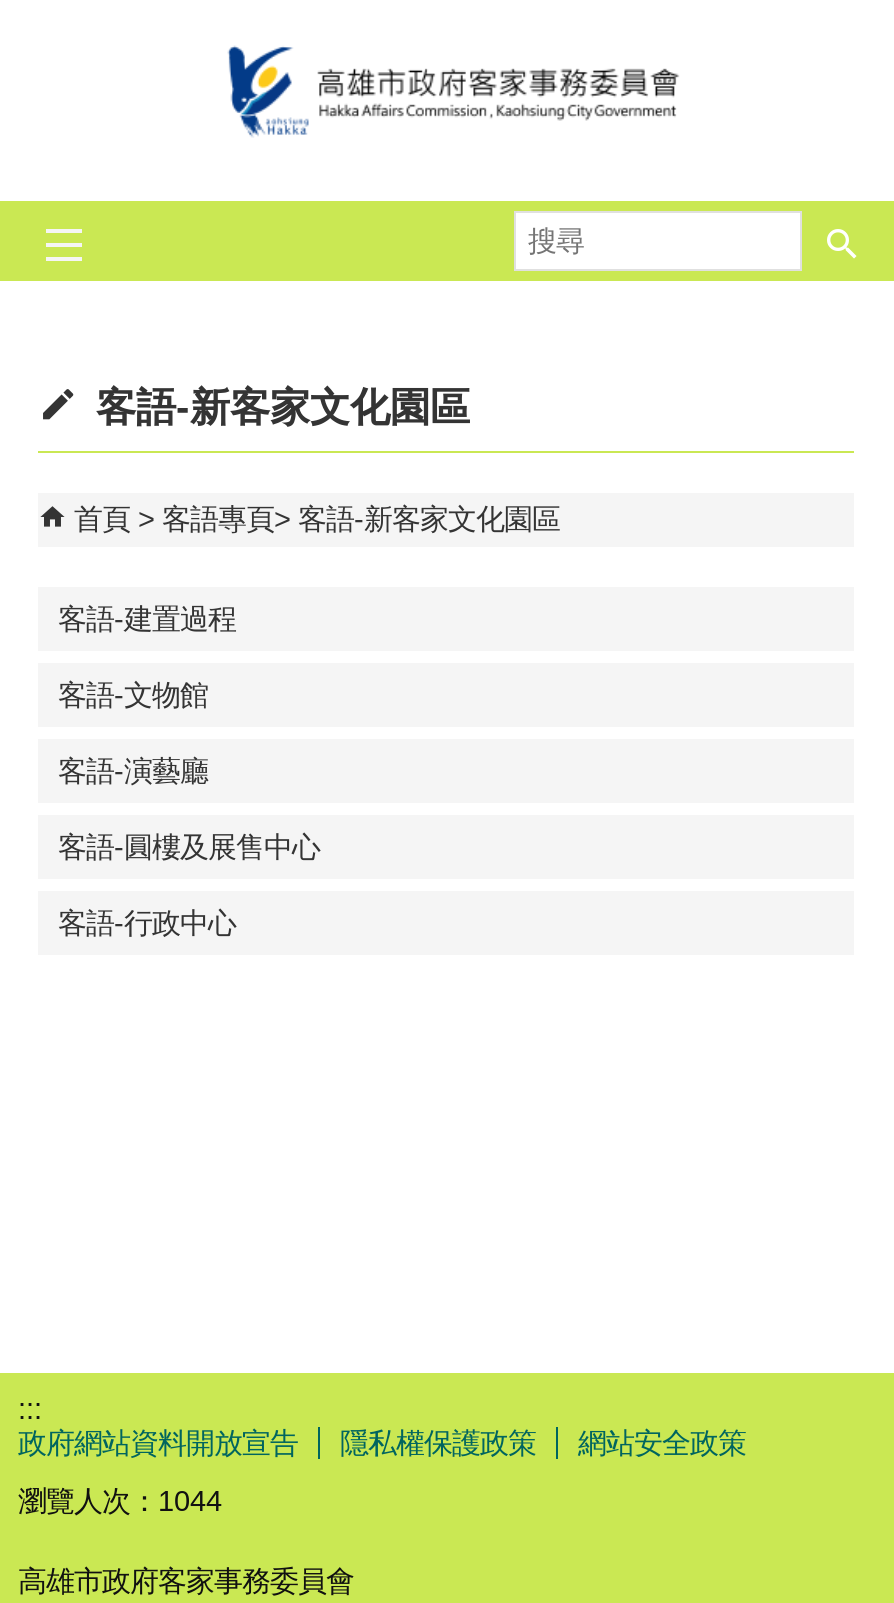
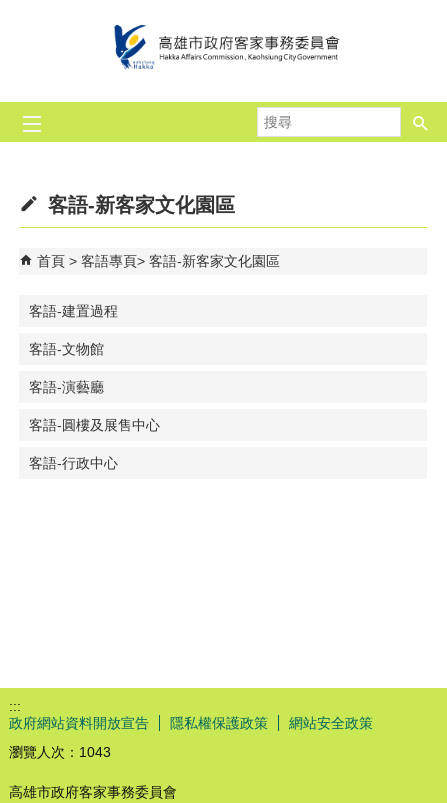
[18,1485,222,1517] 瀏覽人次：1044 -> [9,744,111,760] 瀏覽人次：1043

